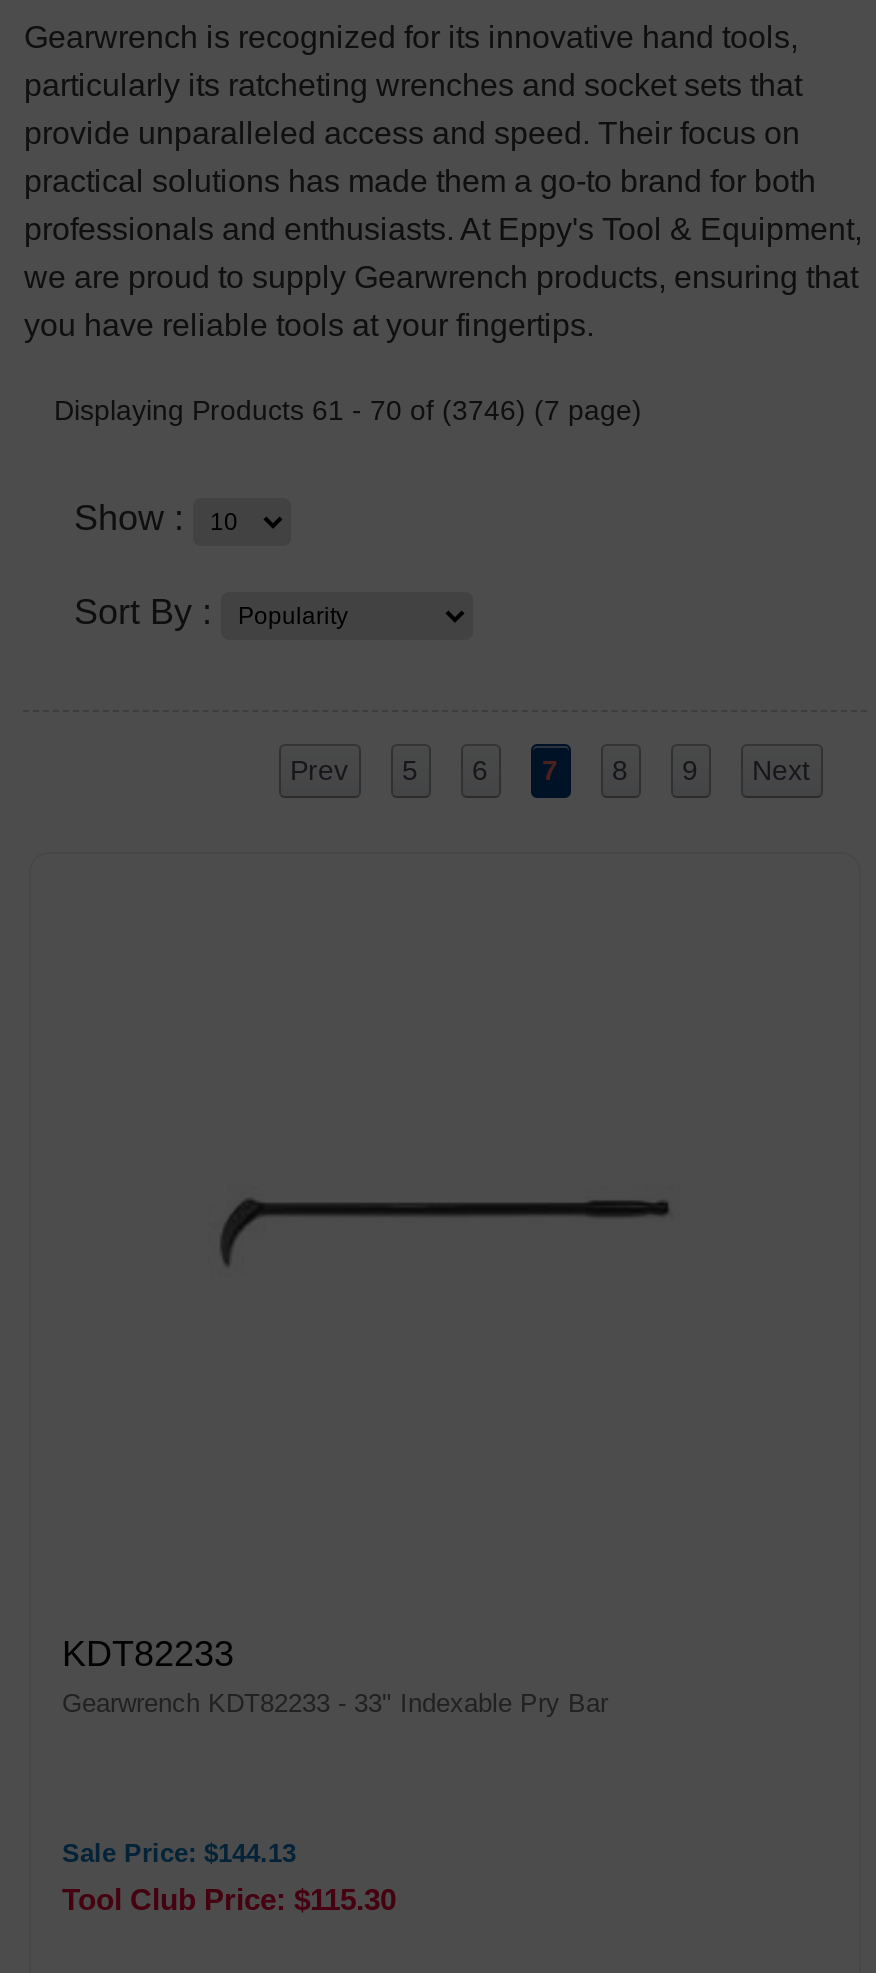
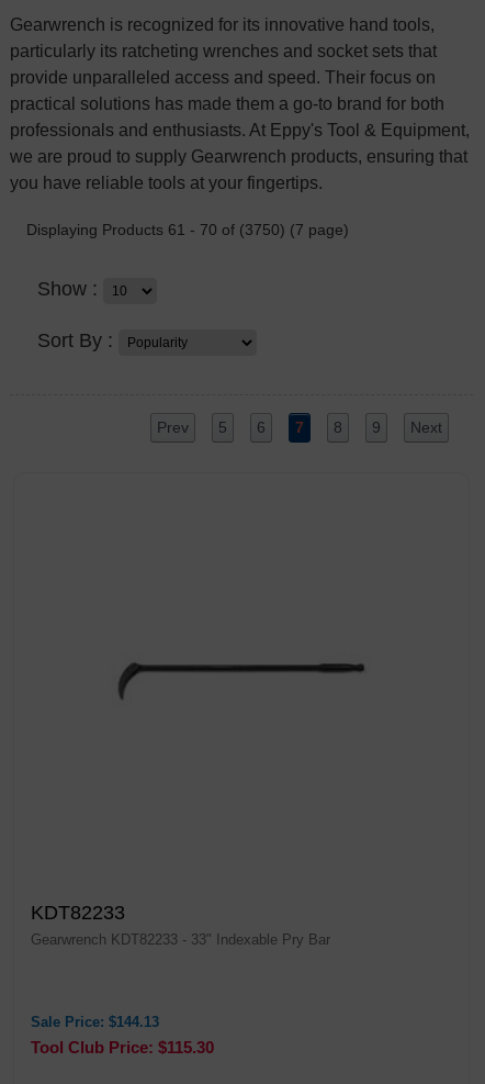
[54,394,642,426] Displaying Products 61 - 70 of (3746) (7 page) -> [27,221,349,238] Displaying Products 61 - 70 of (3750) (7 page)

